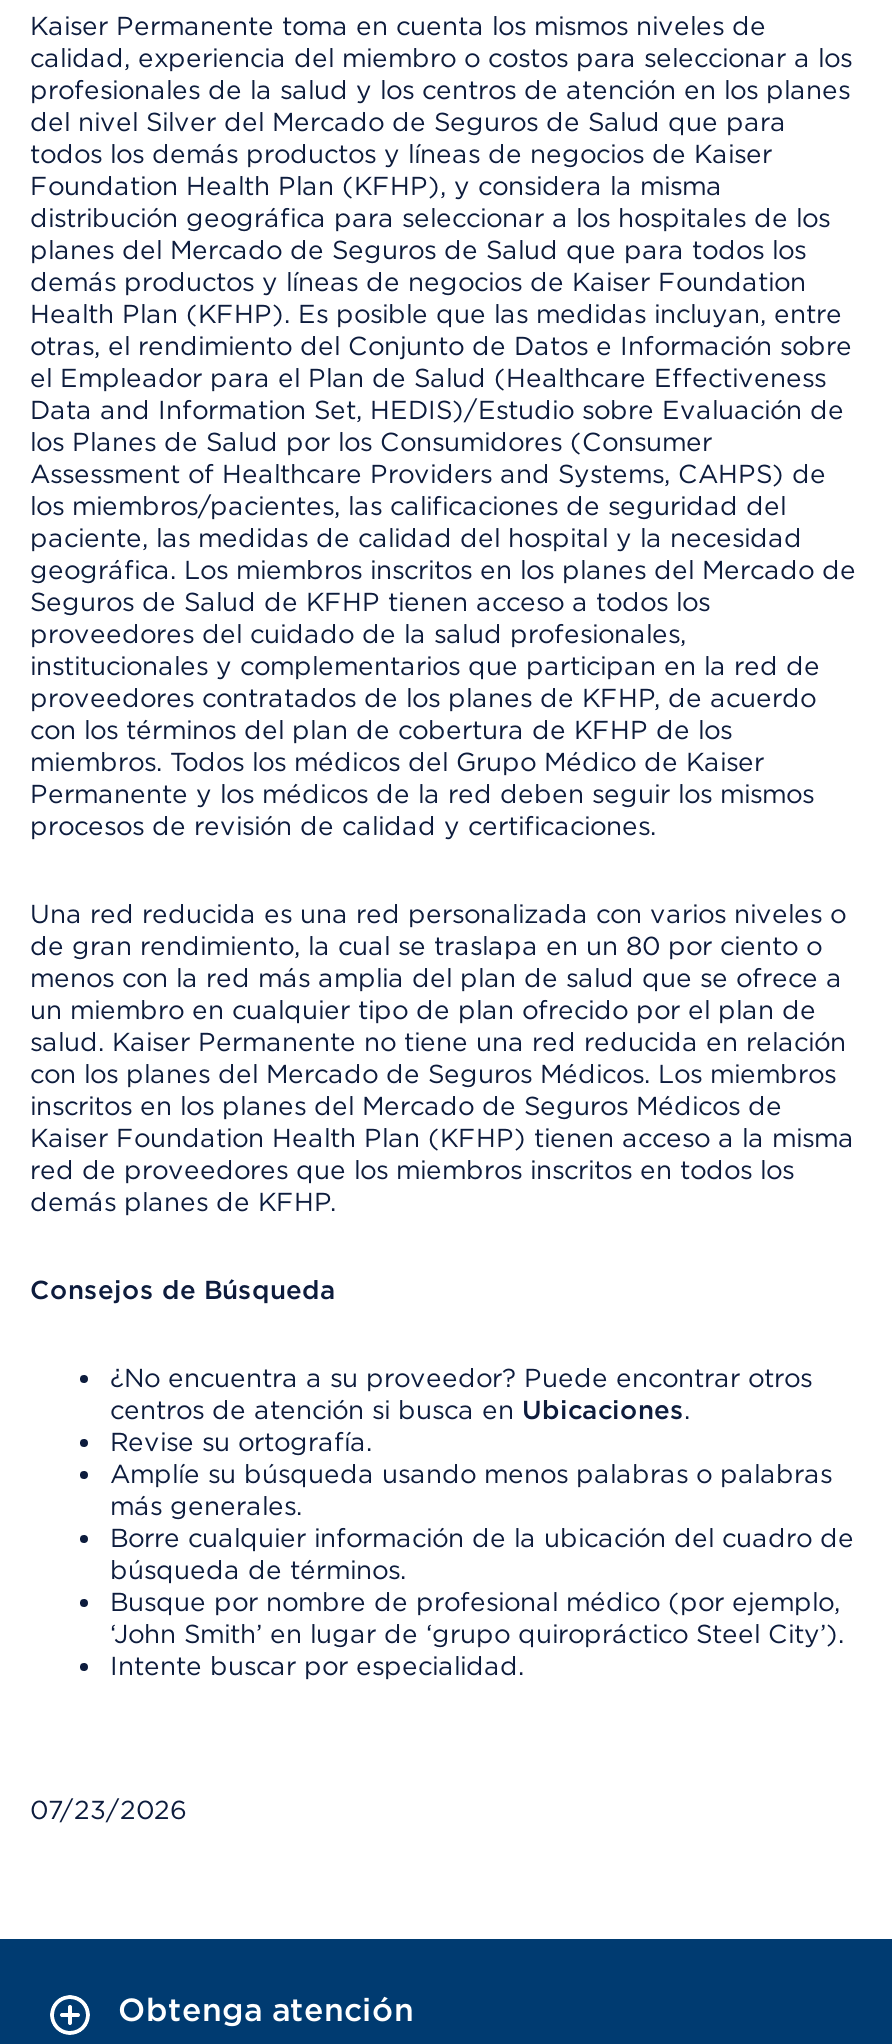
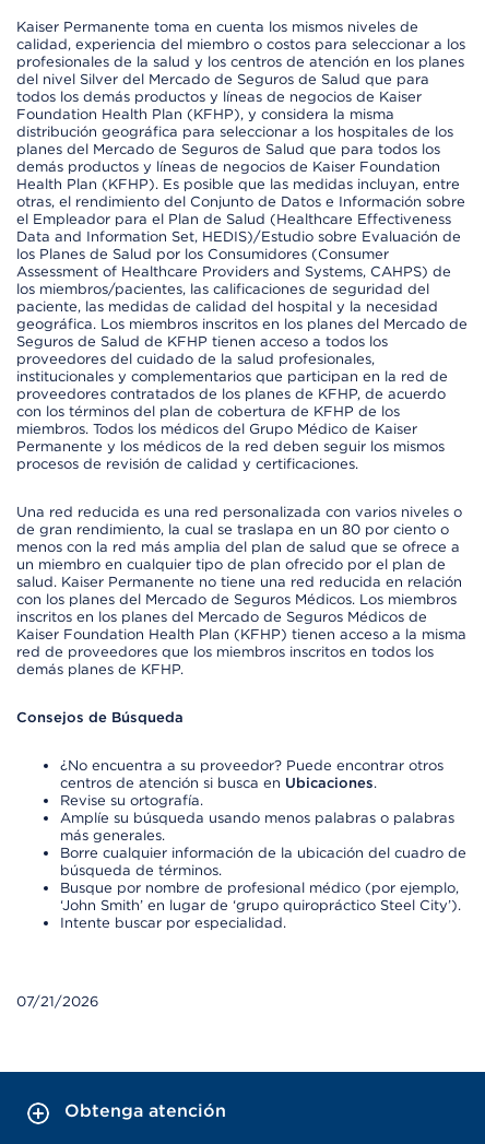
[30,1795,186,1825] 07/23/2026 -> [16,993,98,1010] 07/21/2026

